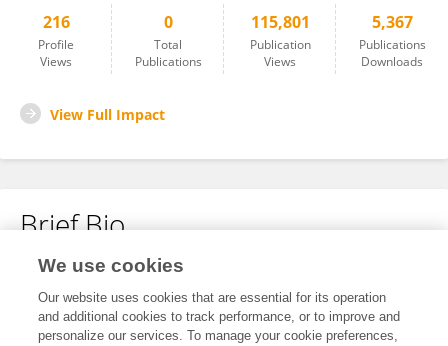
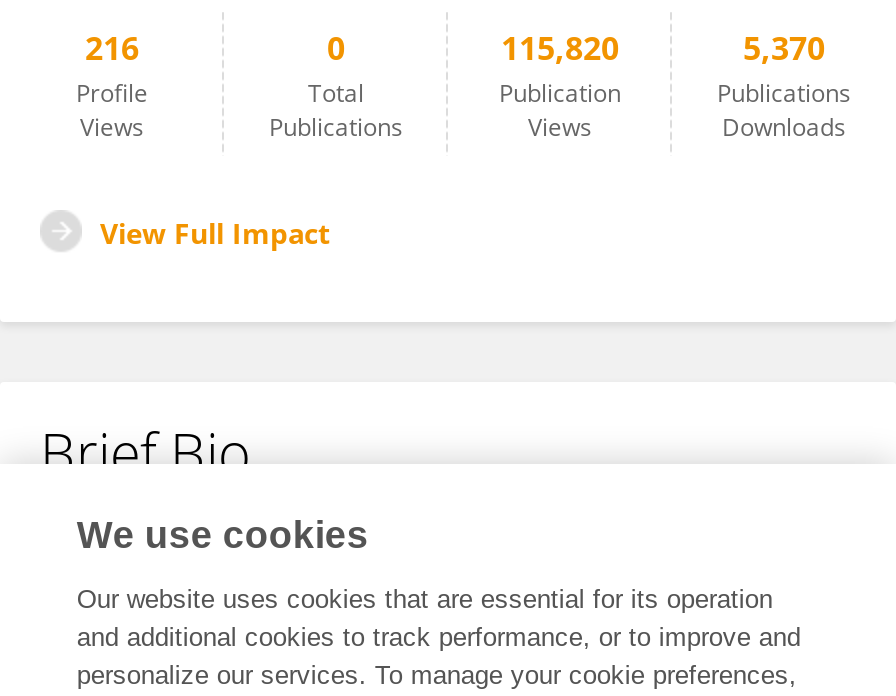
[250,11,309,33] 115,801 -> [501,26,619,70] 115,820
[371,11,412,33] 5,367 -> [743,26,825,70] 5,370

